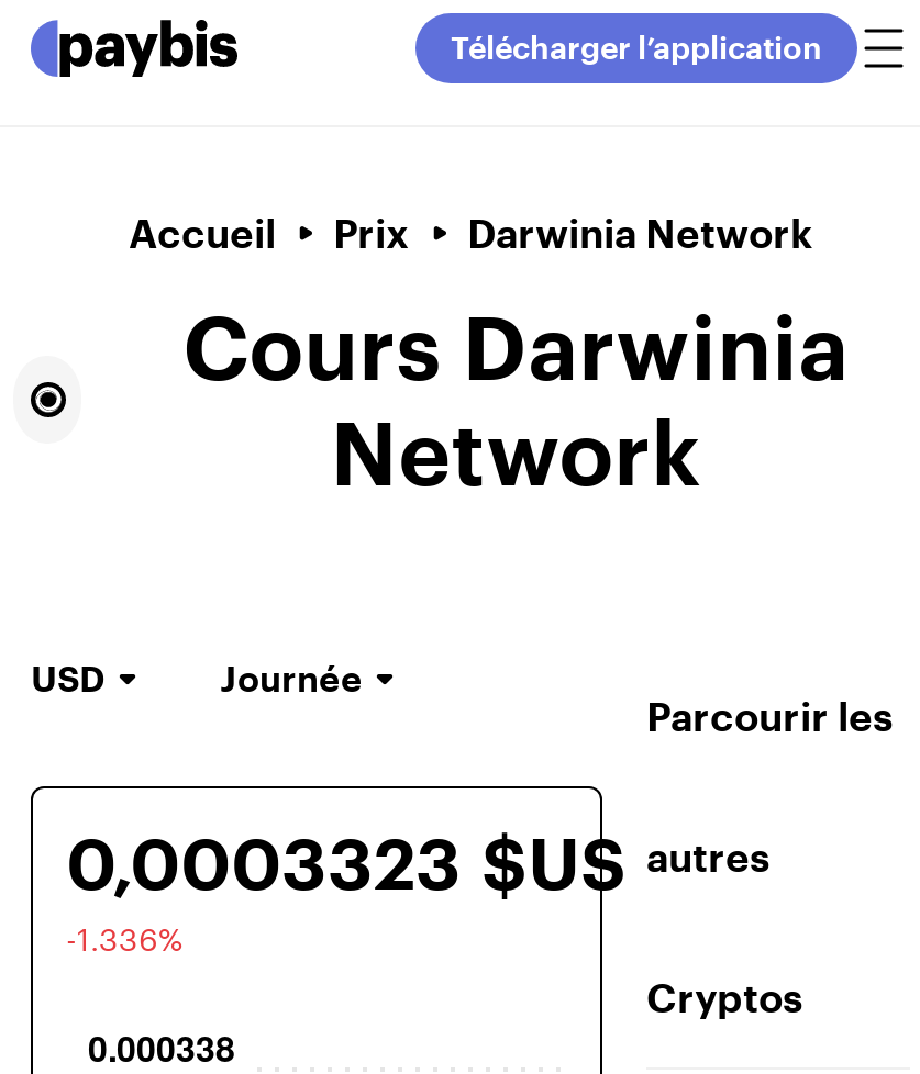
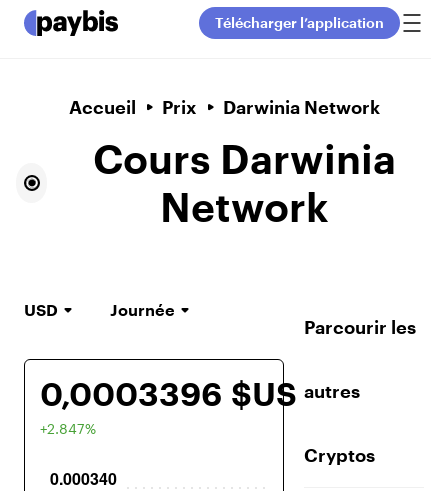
[66,821,769,903] 0,0003323 $US autres -> [40,375,360,412] 0,0003396 $US autres
[66,911,182,960] -1.336% -> [40,416,96,438] +2.847%

